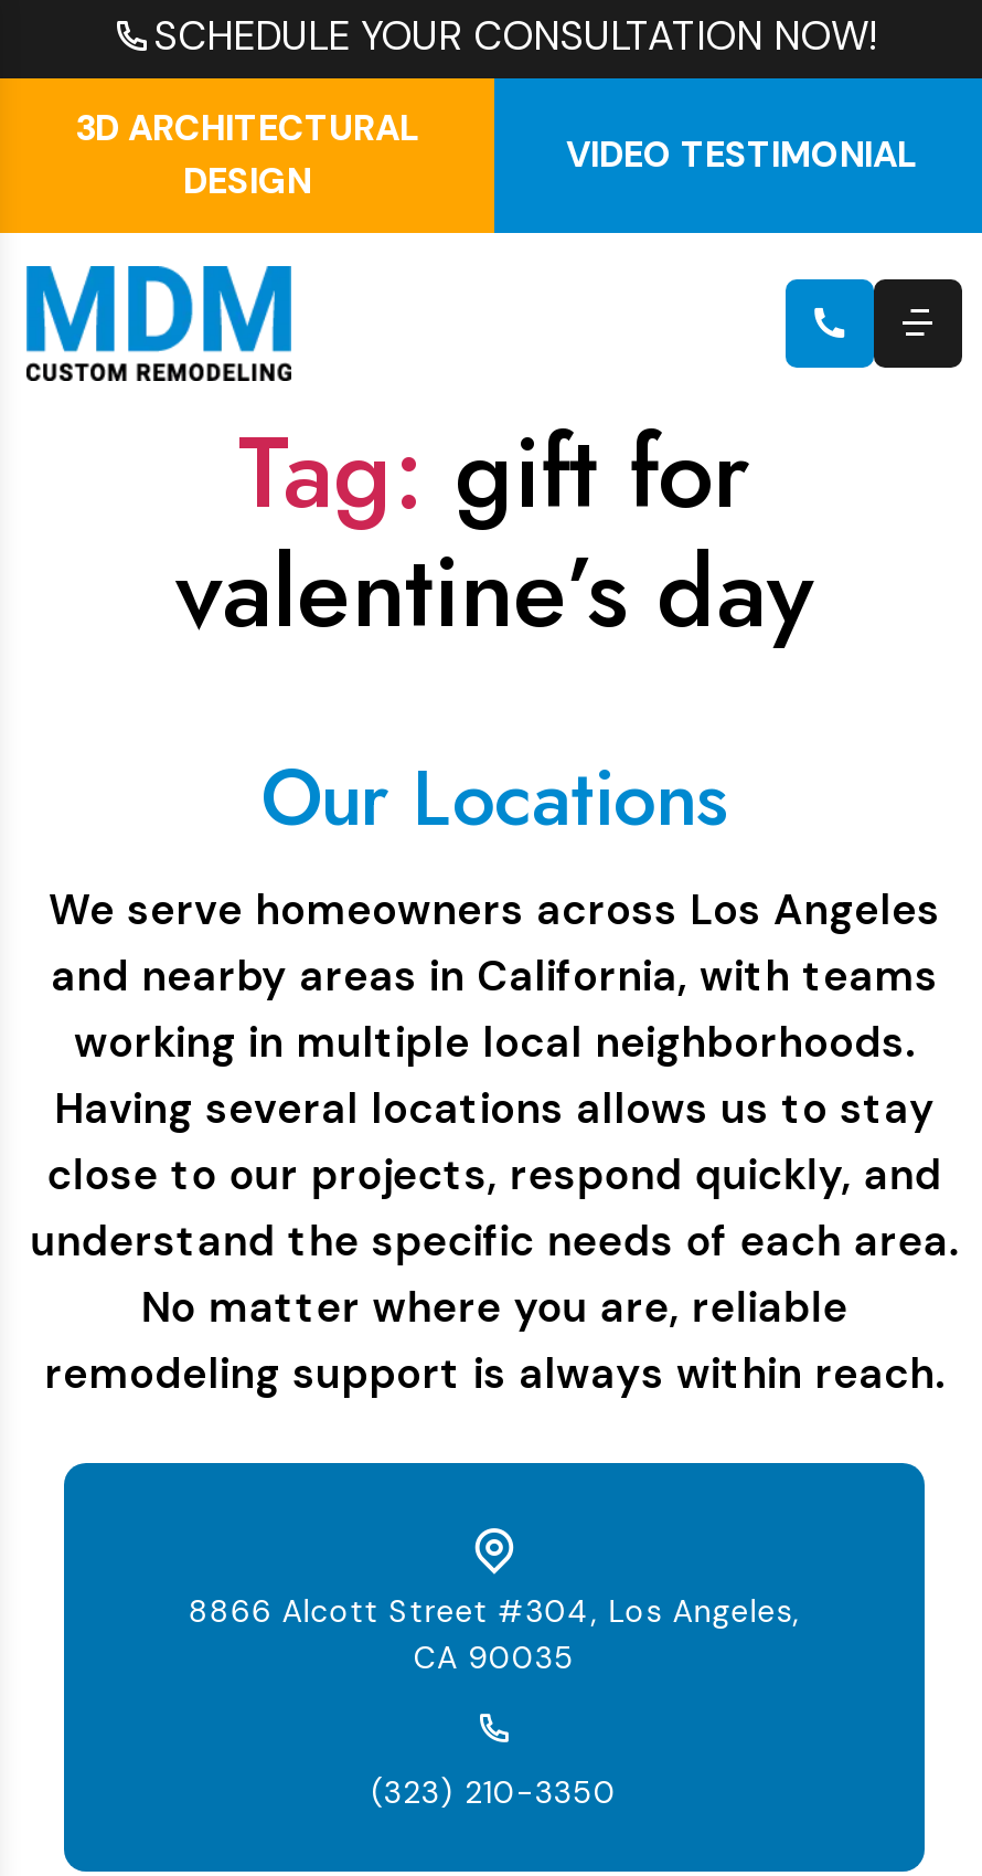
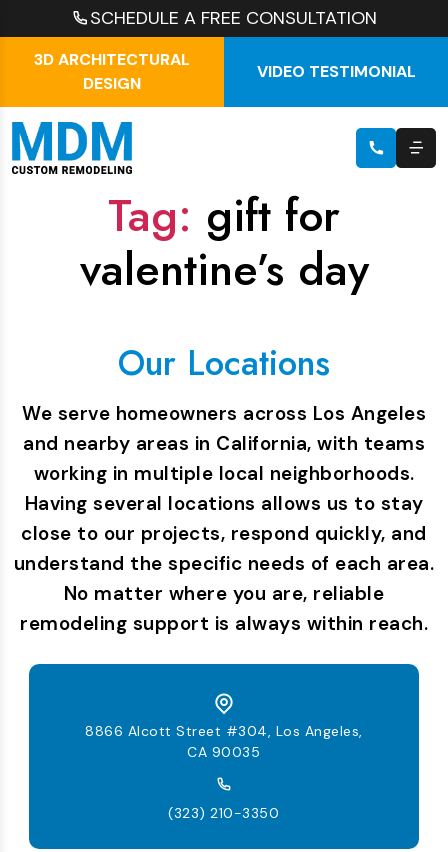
[153,10,877,63] SCHEDULE YOUR CONSULTATION NOW! -> [90,6,377,30] SCHEDULE A FREE CONSULTATION

